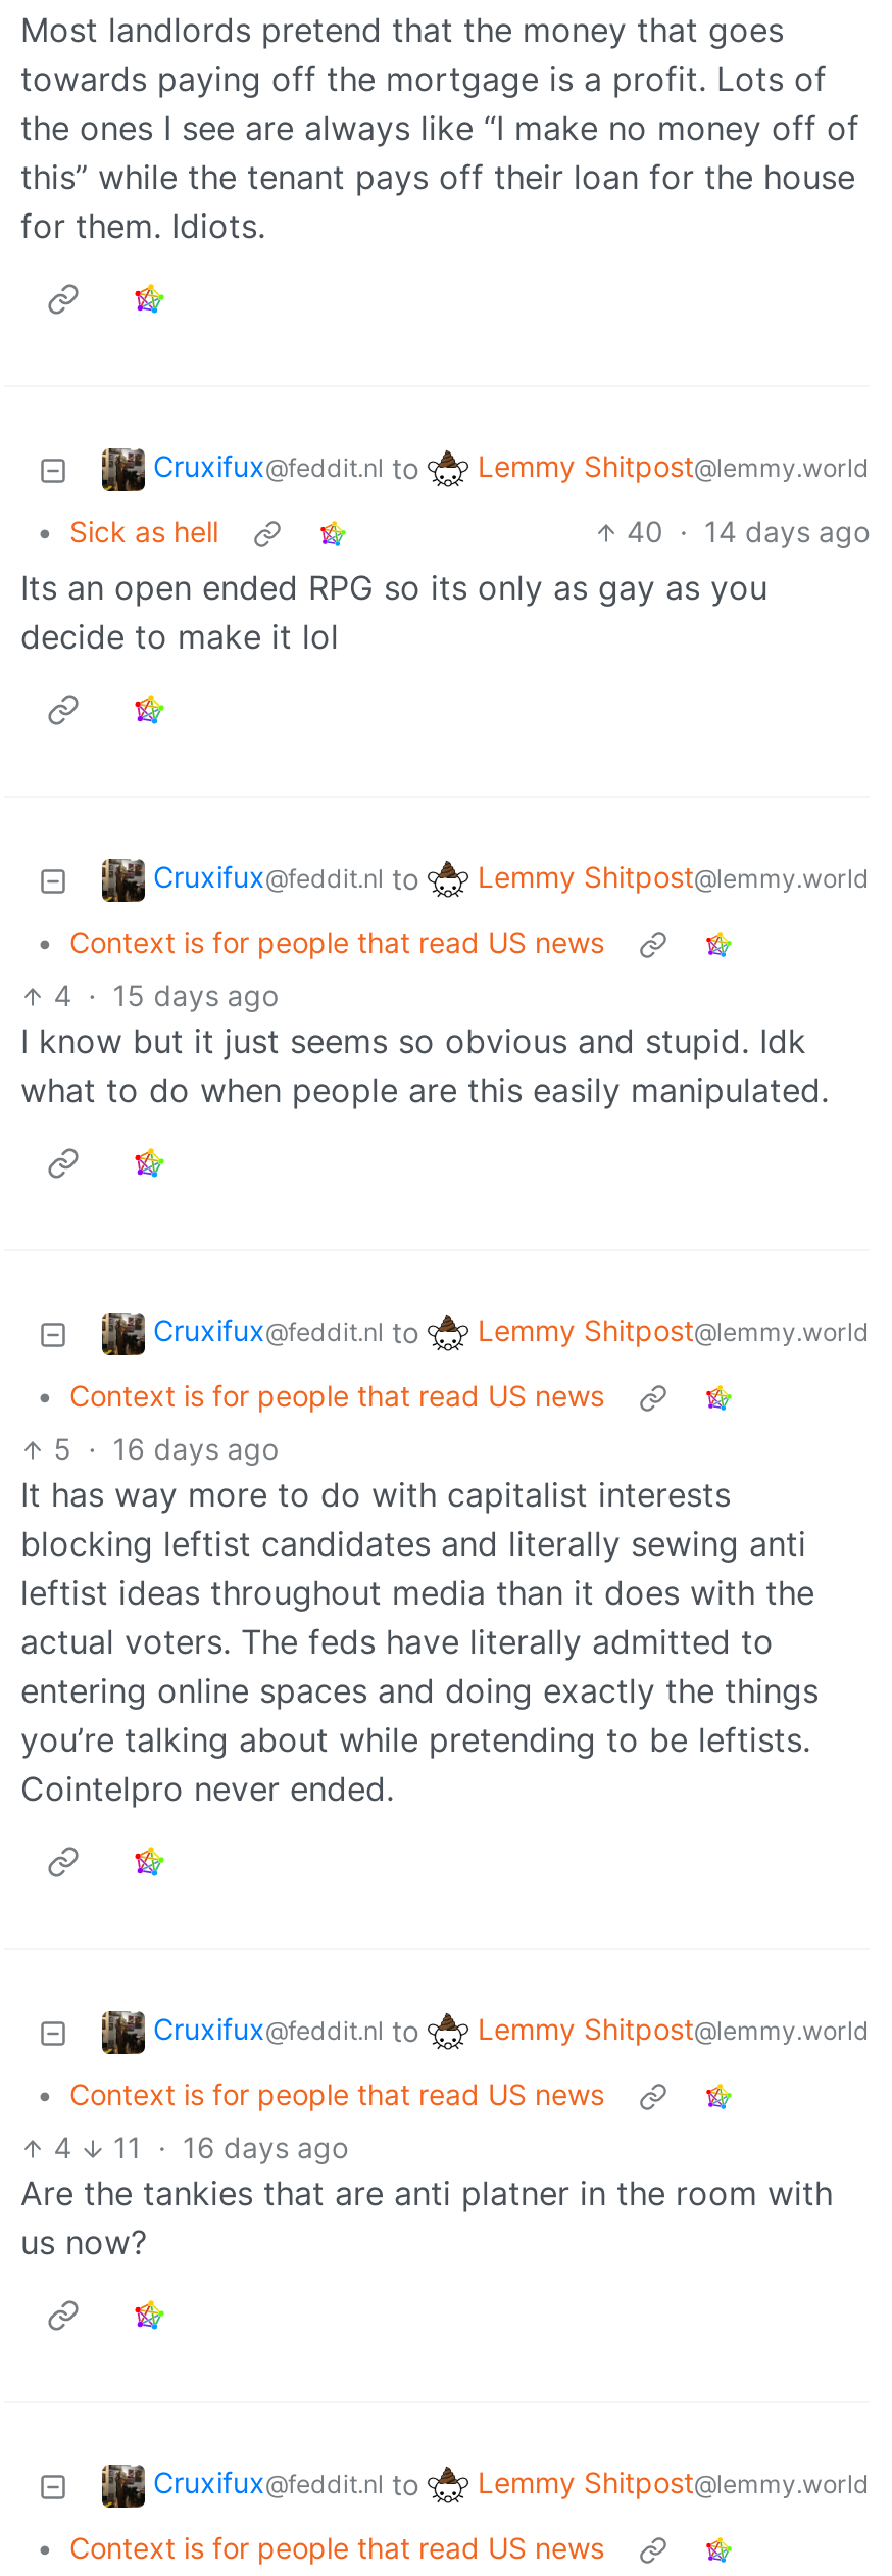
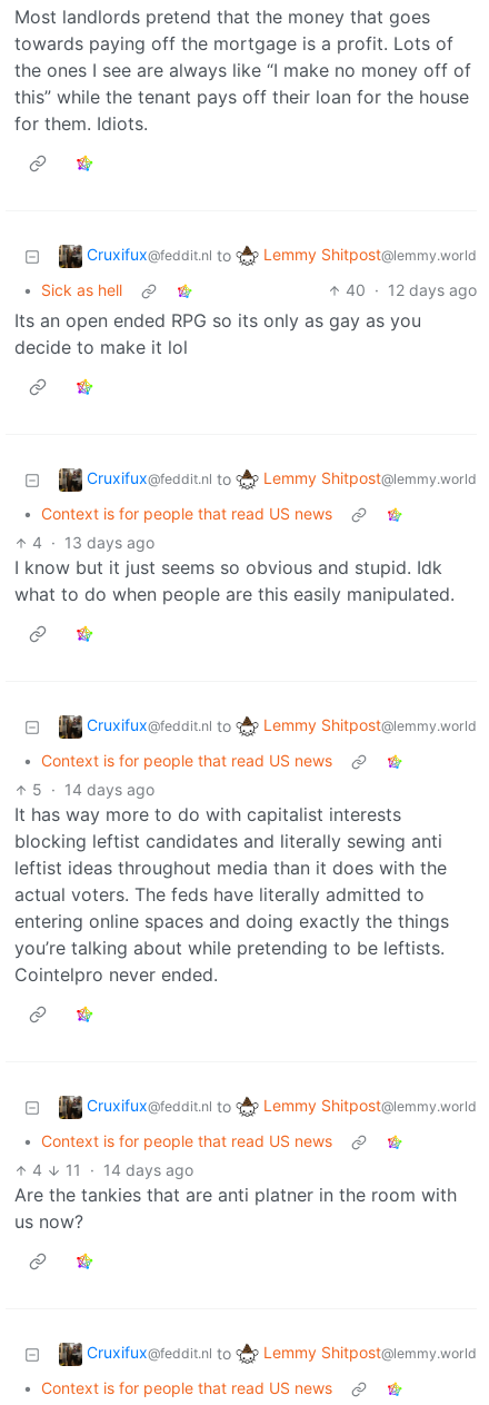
[627,514,870,549] 40 · 14 days ago -> [346,281,477,300] 40 · 12 days ago
[53,978,278,1013] 4 · 15 days ago -> [32,533,155,552] 4 · 13 days ago
[53,1432,278,1466] 5 · 16 days ago -> [32,780,155,799] 5 · 14 days ago
[53,2130,348,2165] 4 11 · 16 days ago -> [32,1161,193,1180] 4 11 · 14 days ago

